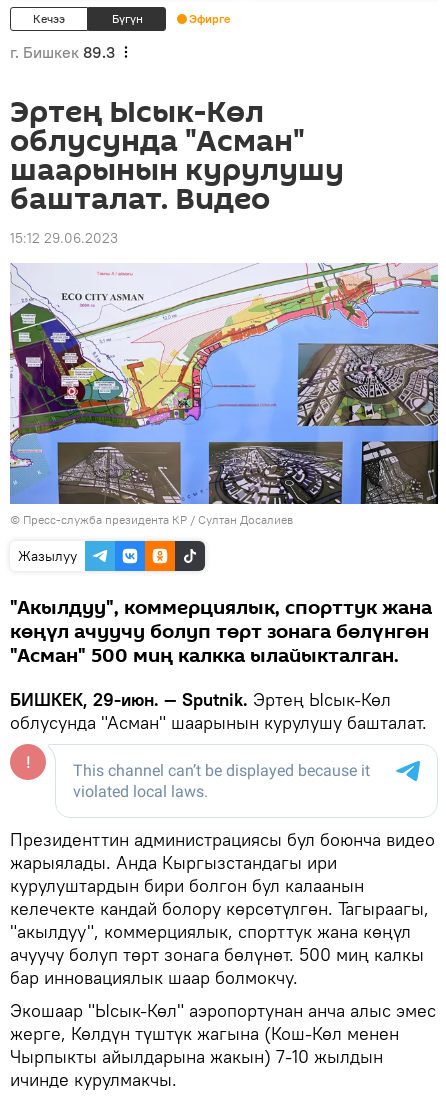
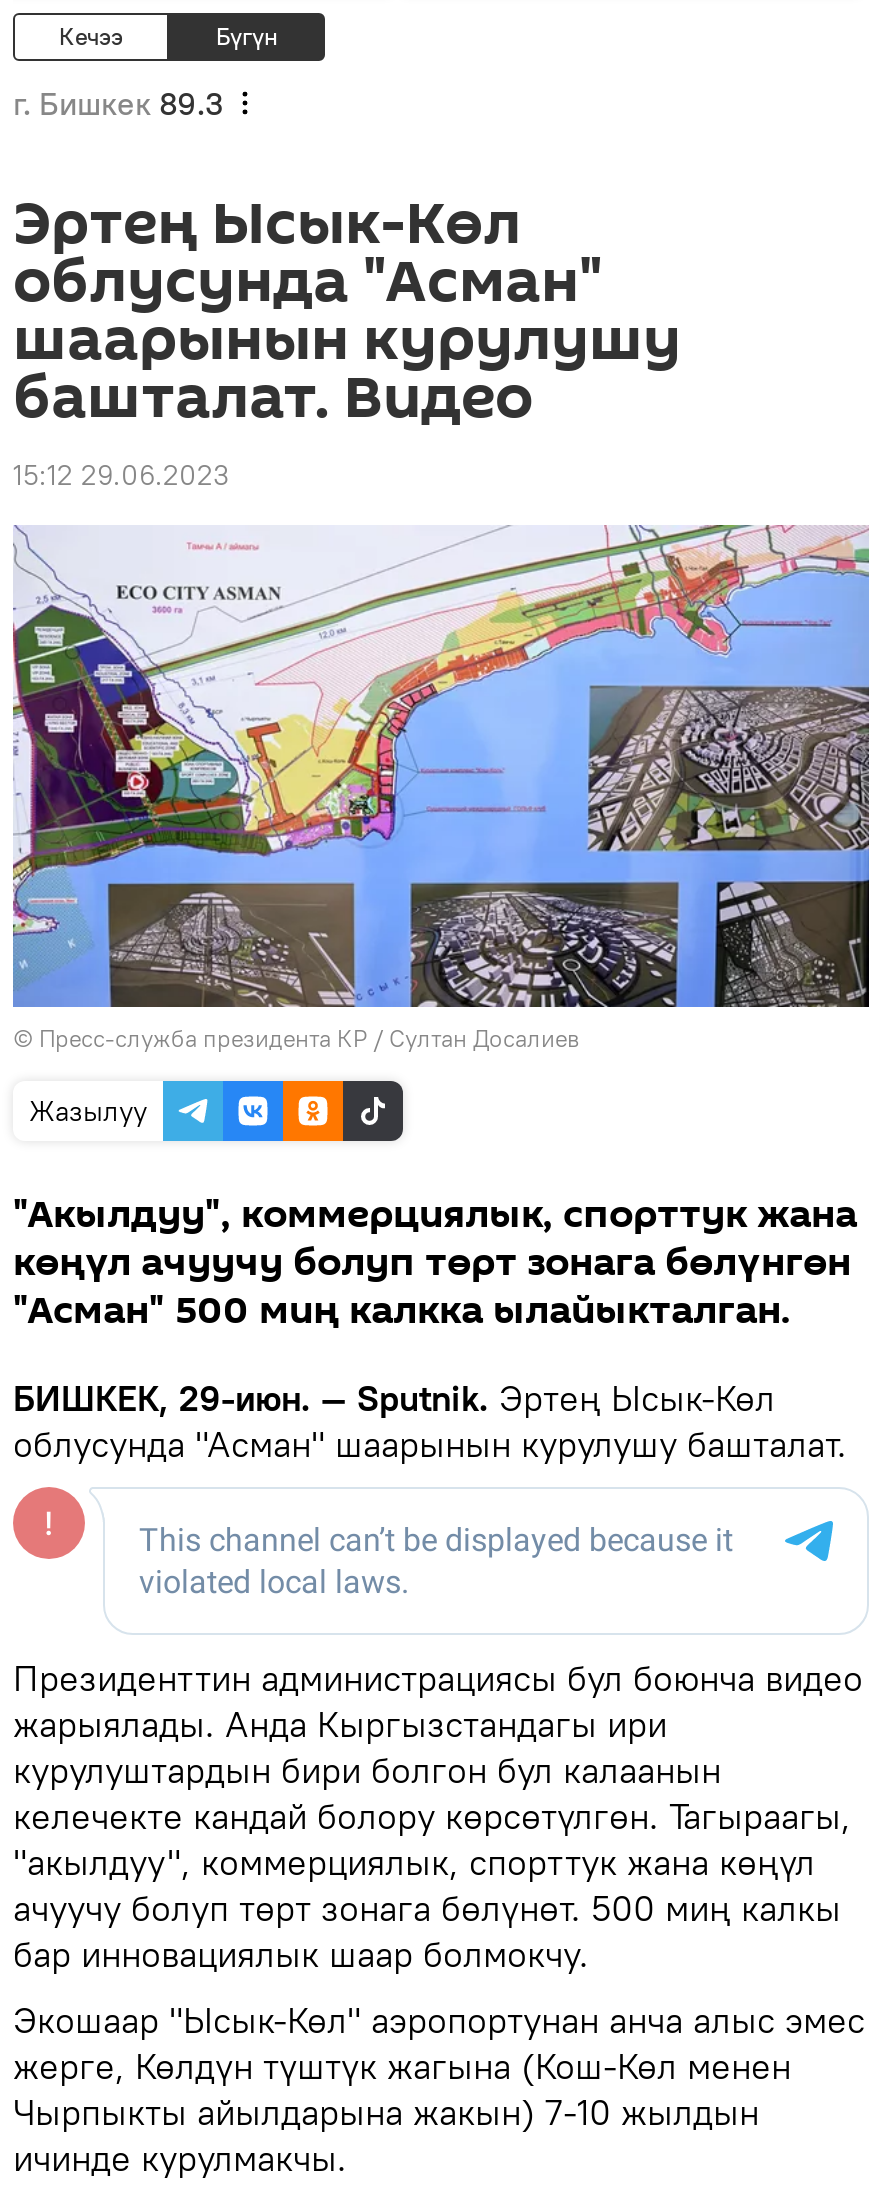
[189,11,230,26] Эфирге -> none

